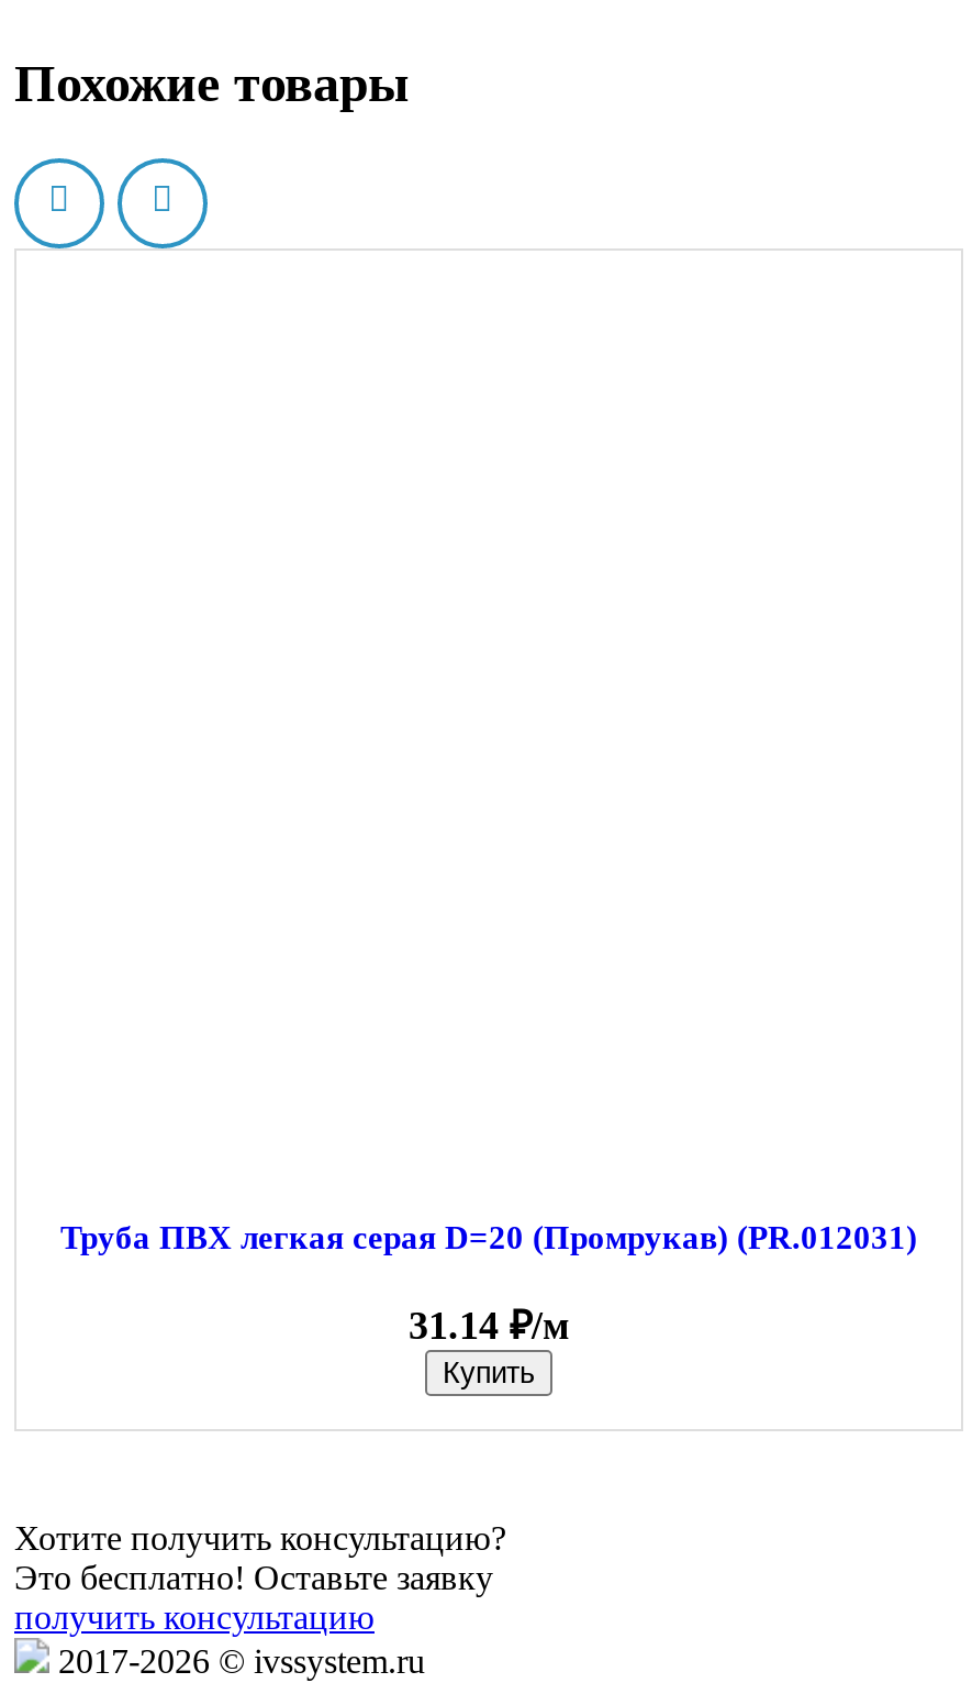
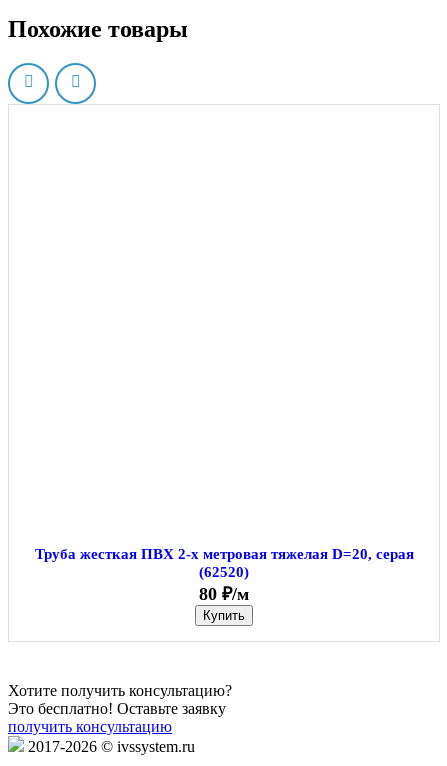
[60,1221,917,1348] Труба ПВХ легкая серая D=20 (Промрукав) (PR.012031) | 31.14 ₽/м -> [34,546,413,604] Труба жесткая ПВХ 2-х метровая тяжелая D=20, серая | (62520) | 80 ₽/м

